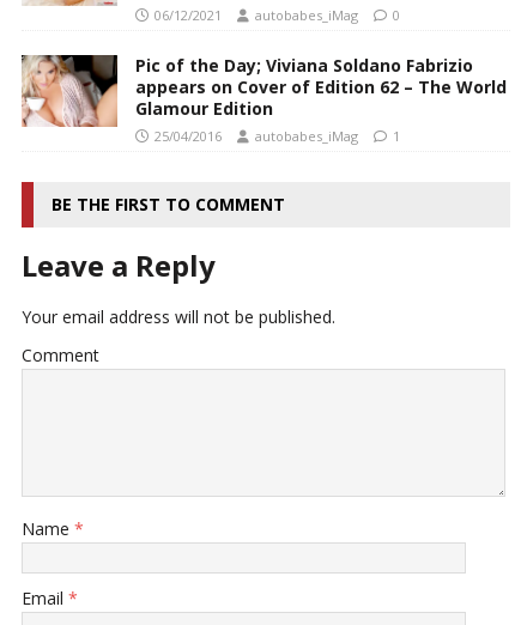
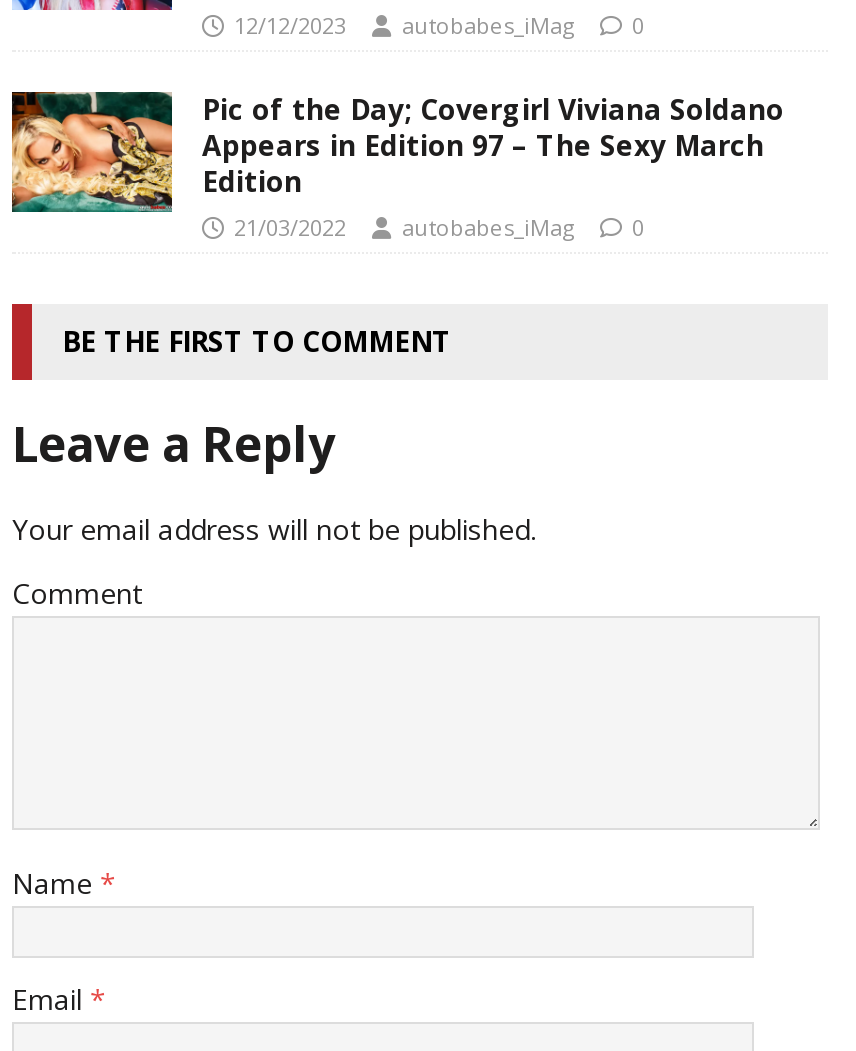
[155,6,400,24] 06/12/2021 autobabes_iMag 0 -> [234,9,644,39] 12/12/2023 autobabes_iMag 0
[20,54,507,145] [image] | Pic of the Day; Viviana Soldano Fabrizio | appears on Cover of Edition 62 – The World | Glamour Edition | 25/04/2016 -> [10,89,784,241] [image] | Pic of the Day; Covergirl Viviana Soldano | Appears in Edition 97 – The Sexy March | Edition | 21/03/2022
[393,127,400,145] 1 -> [632,211,644,241] 0

